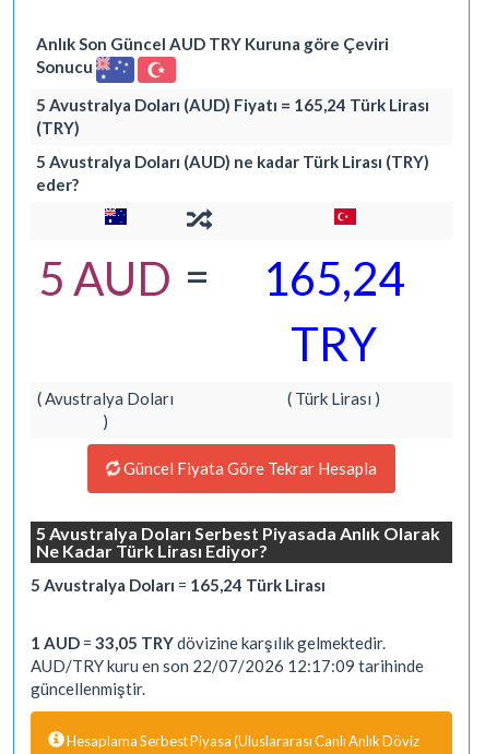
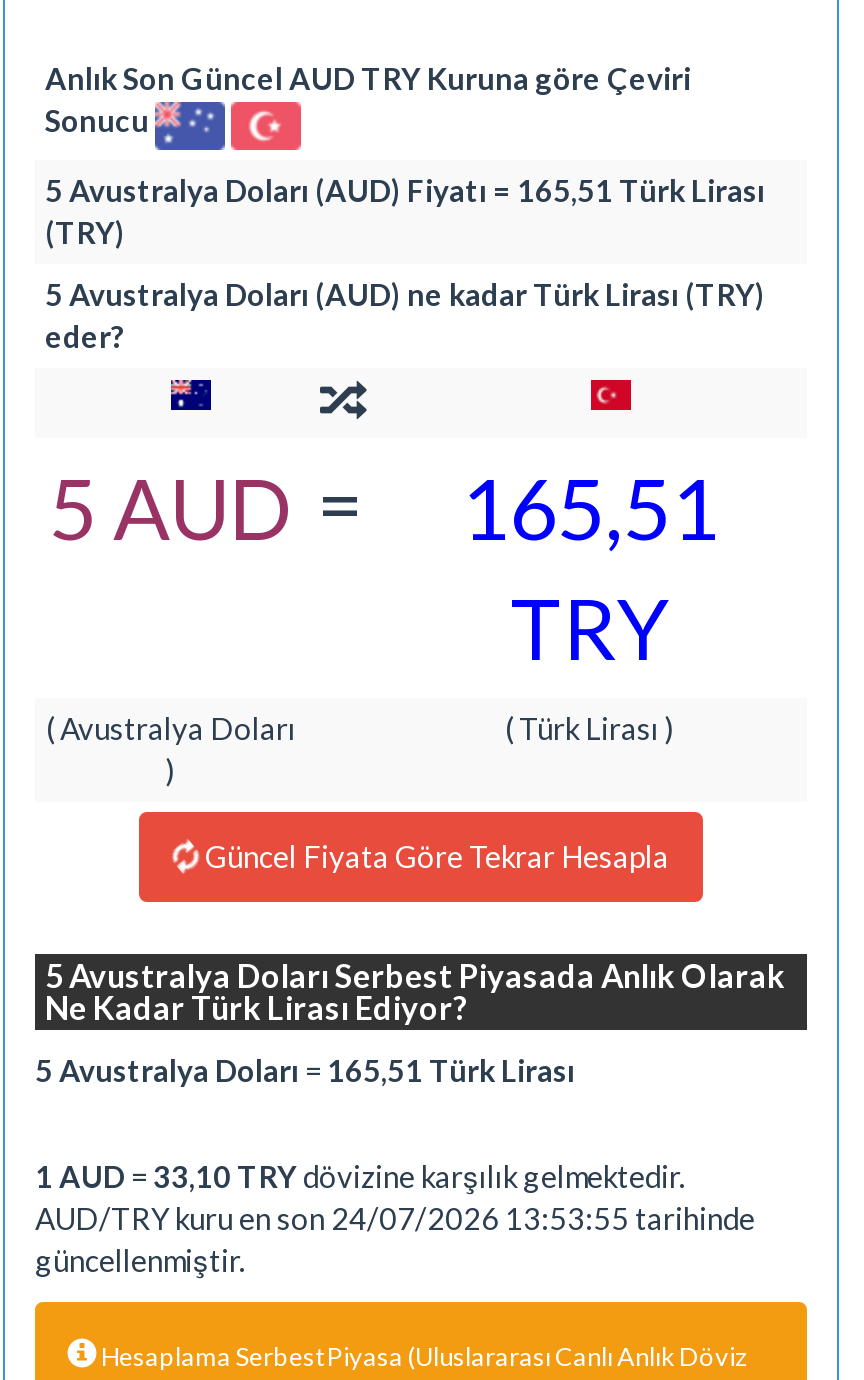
[36,94,429,114] 5 Avustralya Doları (AUD) Fiyatı = 165,24 Türk Lirası -> [45,171,765,207] 5 Avustralya Doları (AUD) Fiyatı = 165,51 Türk Lirası
[38,249,404,305] 5 AUD = 165,24 -> [49,455,719,557] 5 AUD = 165,51
[31,575,326,595] 5 Avustralya Doları = 165,24 Türk Lirası -> [35,1052,575,1088] 5 Avustralya Doları = 165,51 Türk Lirası
[31,632,386,652] 1 AUD = 33,05 TRY dövizine karşılık gelmektedir. -> [35,1157,685,1193] 1 AUD = 33,10 TRY dövizine karşılık gelmektedir.
[31,655,424,675] AUD/TRY kuru en son 22/07/2026 12:17:09 tarihinde -> [35,1199,755,1235] AUD/TRY kuru en son 24/07/2026 13:53:55 tarihinde

